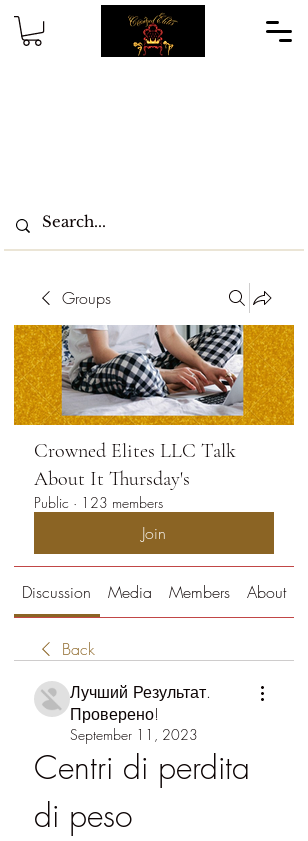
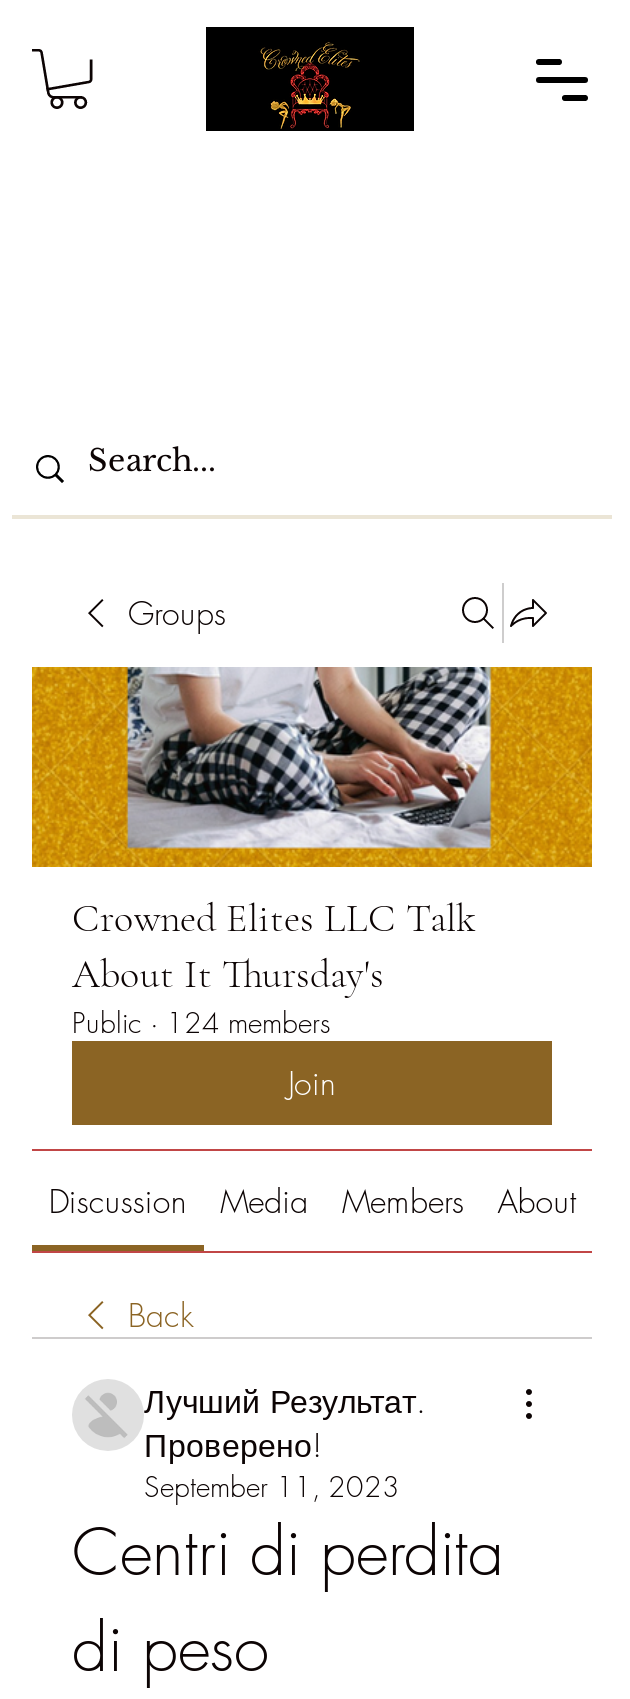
[34,493,163,512] Public · 123 members -> [72,1003,330,1041] Public · 124 members

